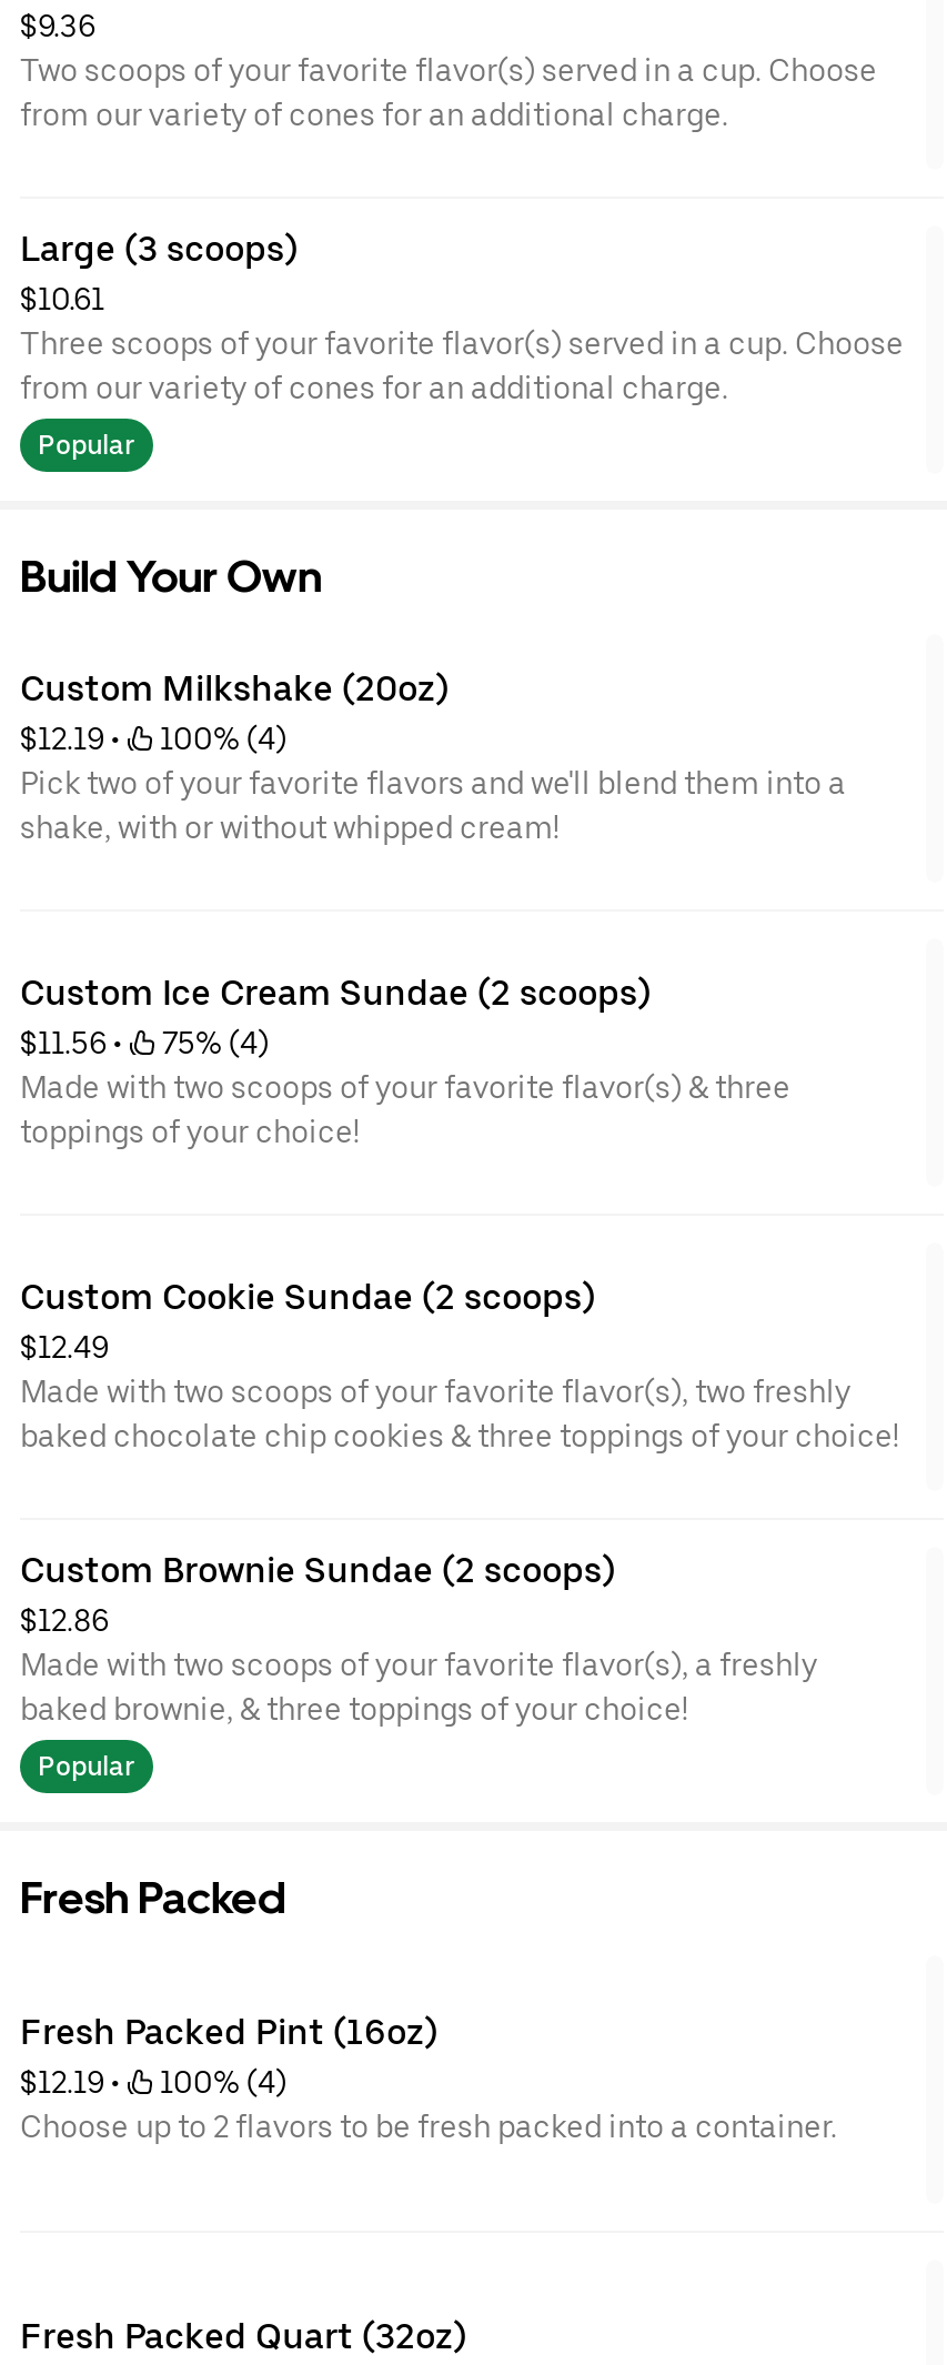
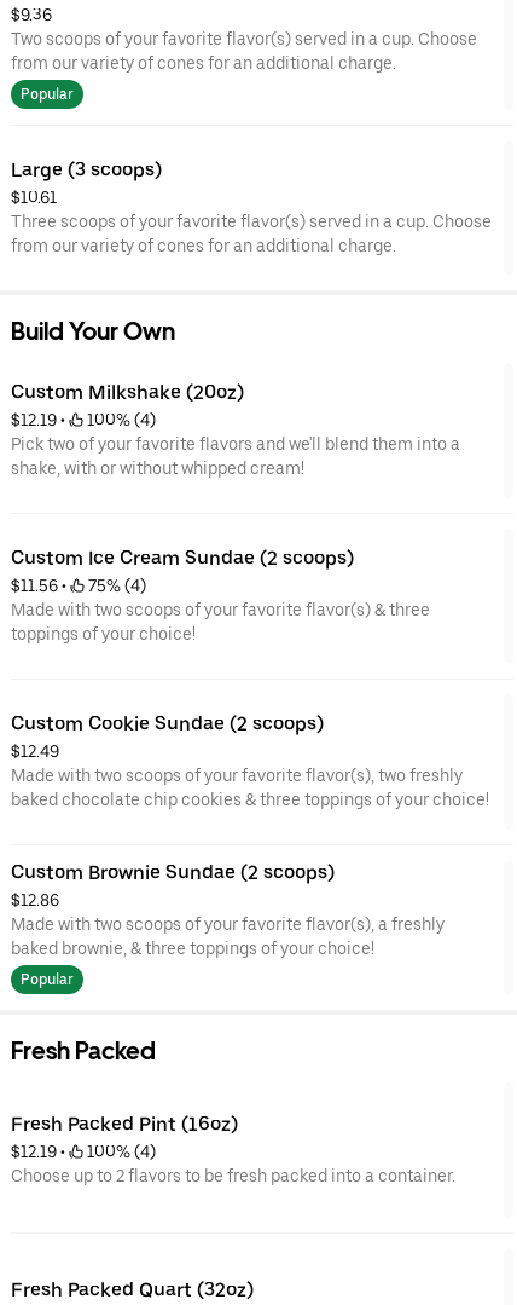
none -> [21,86,74,102] Popular
[38,430,135,461] Popular -> none

